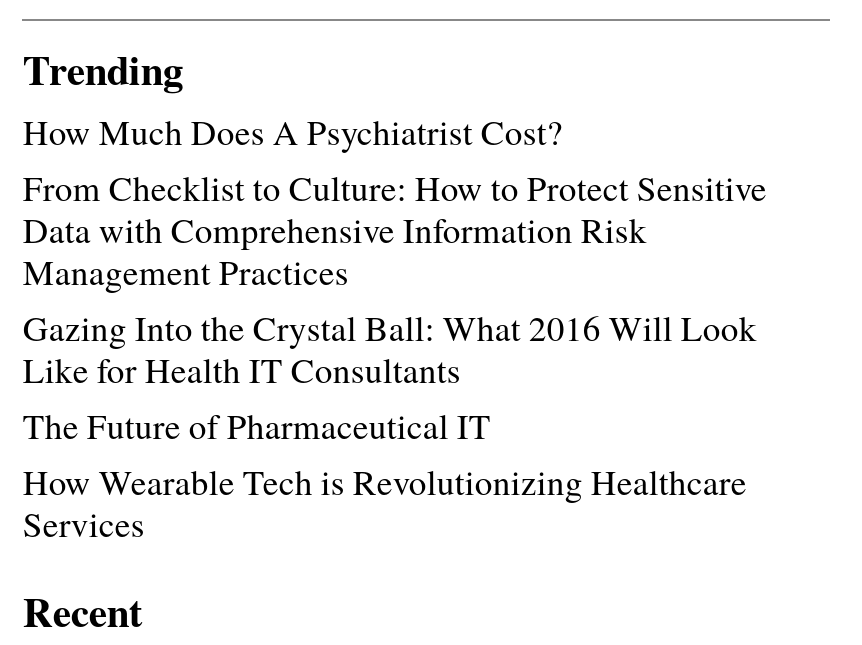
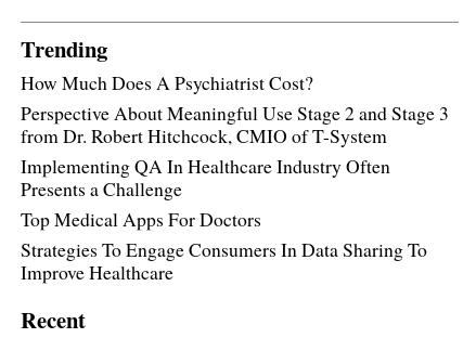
[23,163,767,547] From Checklist to Culture: How to Protect Sensitive | Data with Comprehensive Information Risk | Management Practices | Gazing Into the Crystal Ball: What 2016 Will Look | Like for Health IT Consultants | The Future of Pharmaceutical IT | How Wearable Tech is Revolutionizing Healthcare | Services -> [21,100,449,285] Perspective About Meaningful Use Stage 2 and Stage 3 | from Dr. Robert Hitchcock, CMIO of T-System | Implementing QA In Healthcare Industry Often | Presents a Challenge | Top Medical Apps For Doctors | Strategies To Engage Consumers In Data Sharing To | Improve Healthcare

